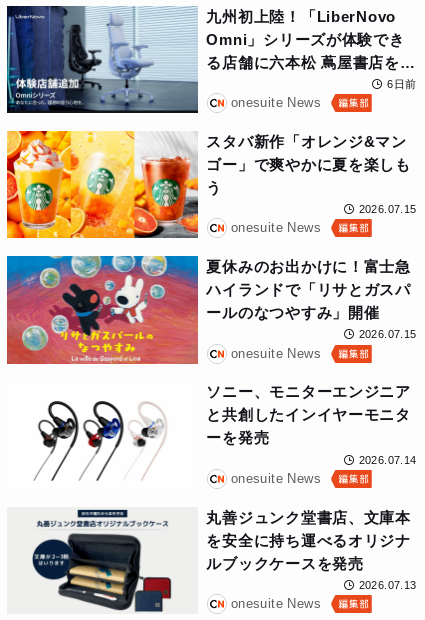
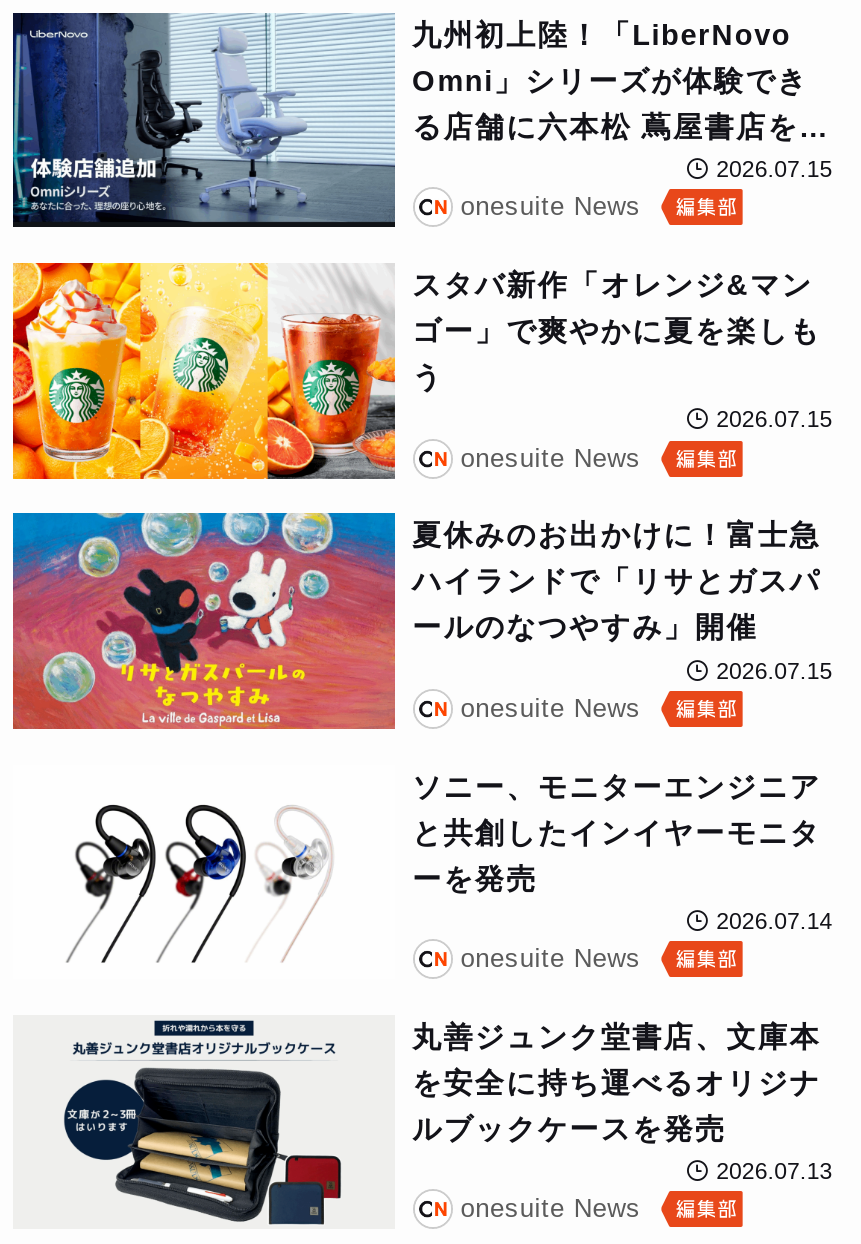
[387,78,417,90] 6日前 -> [716,157,832,181] 2026.07.15

